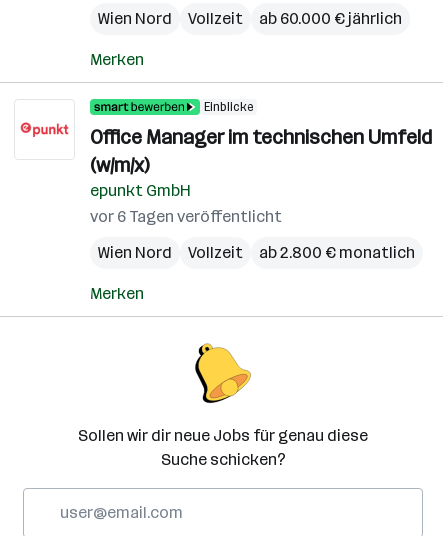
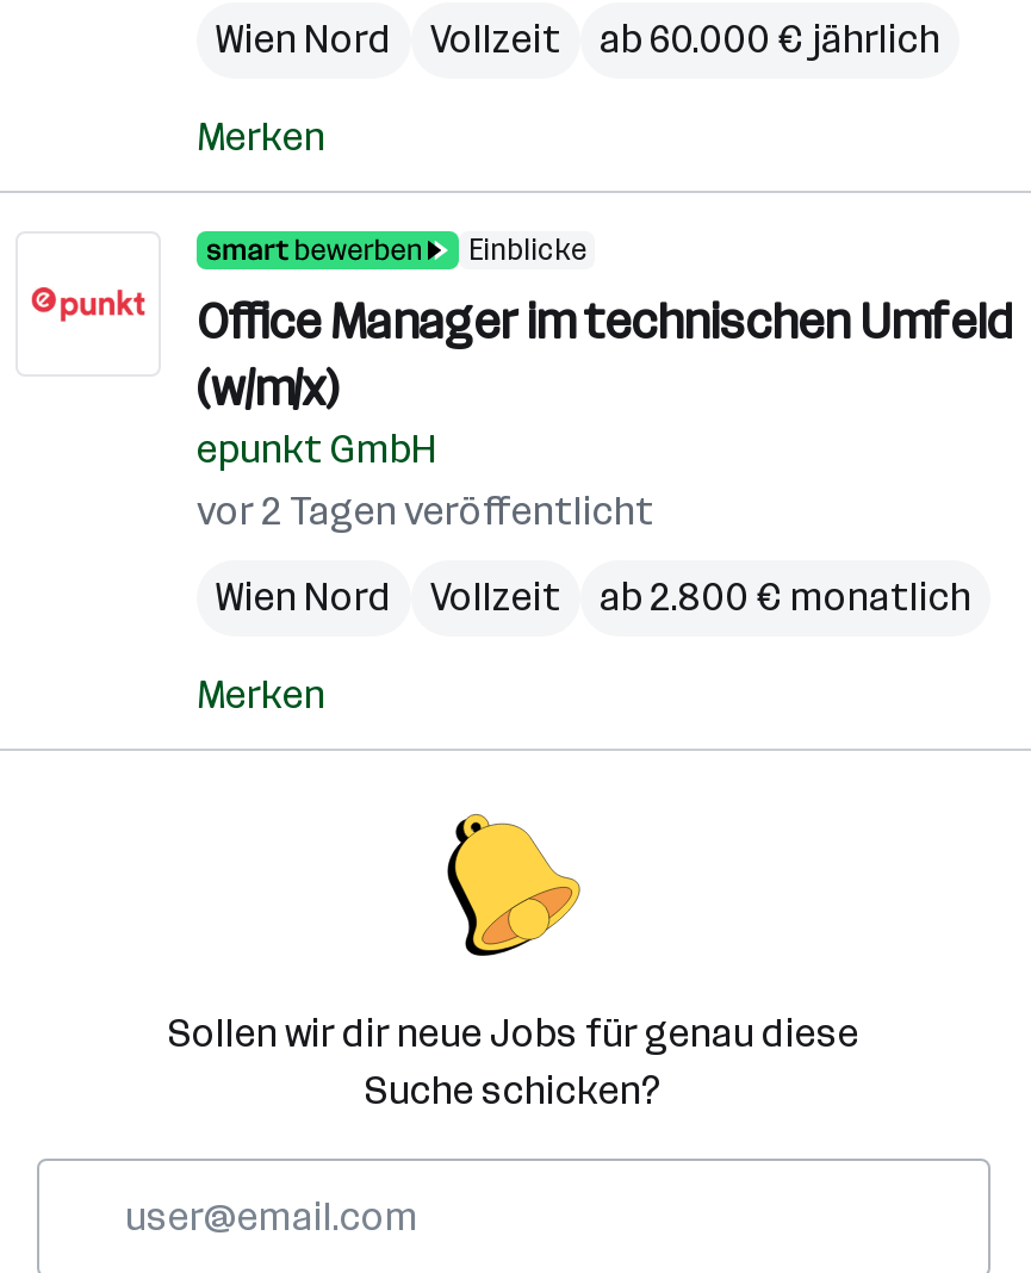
[90,207,282,226] vor 6 Tagen veröffentlicht -> [197,489,654,534] vor 2 Tagen veröffentlicht

